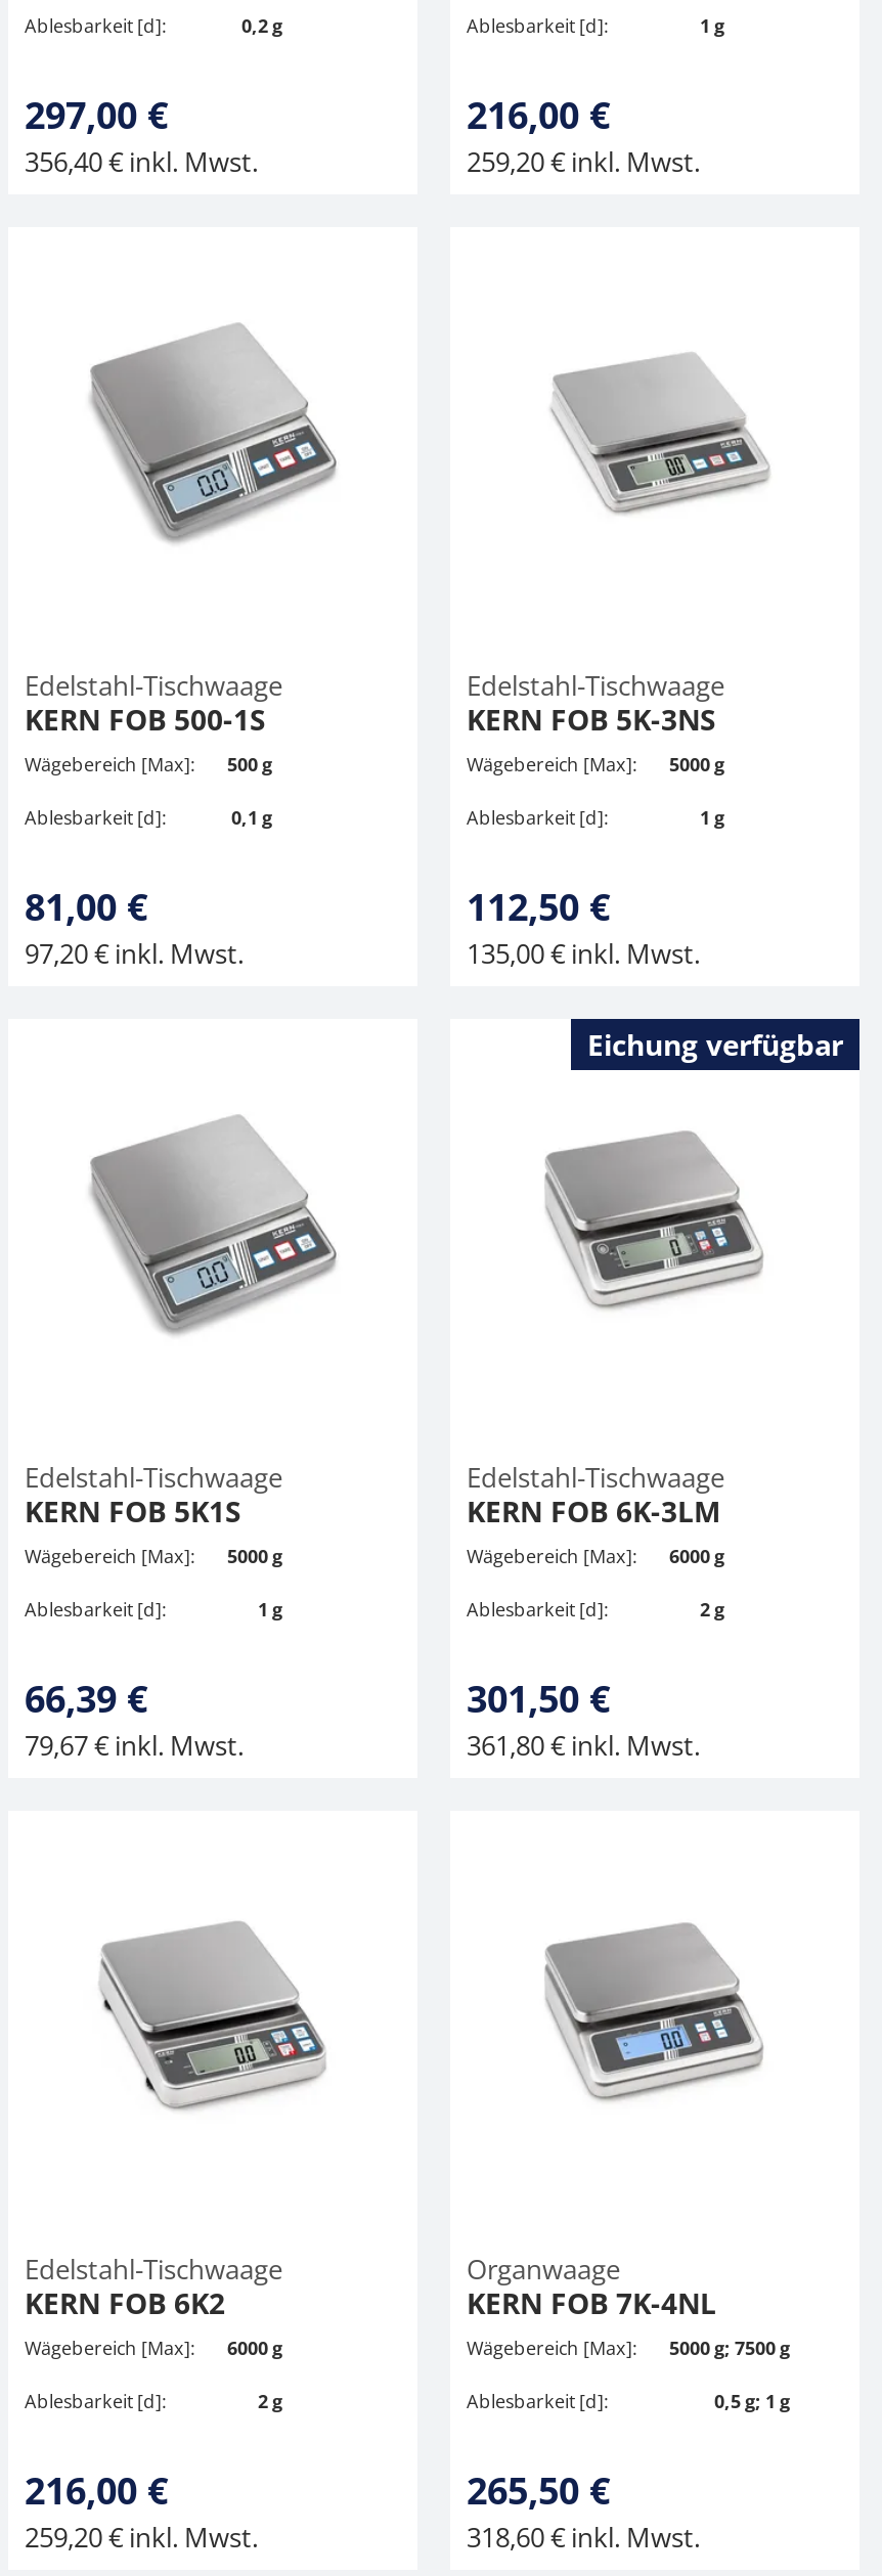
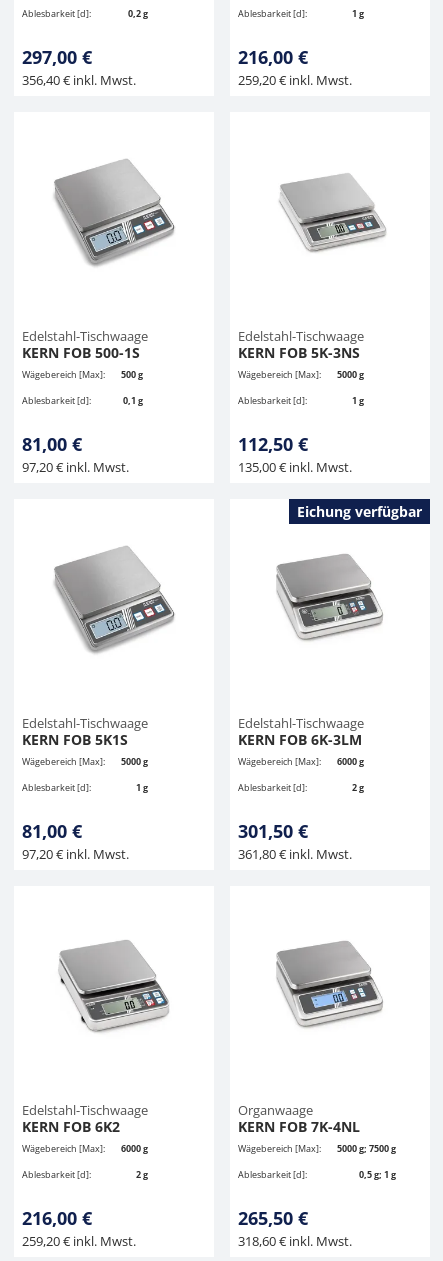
[25,1674,147,1723] 66,39 € -> [22,819,82,843] 81,00 €
[25,1727,244,1764] 79,67 € inkl. Mwst. -> [22,845,129,863] 97,20 € inkl. Mwst.

